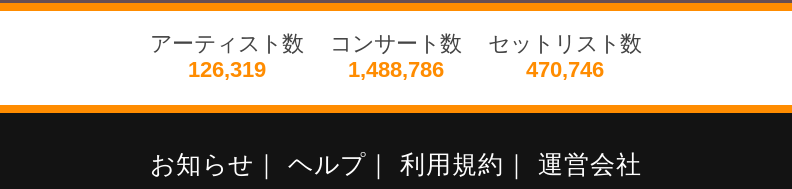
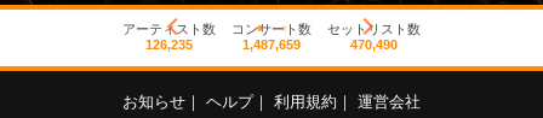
[188,58,266,82] 126,319 -> [145,38,193,52] 126,235
[348,58,444,82] 1,488,786 -> [242,38,301,52] 1,487,659
[526,58,604,82] 470,746 -> [350,38,398,52] 470,490

